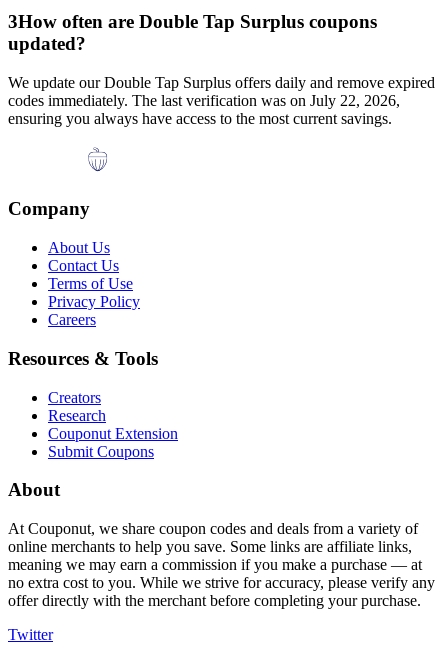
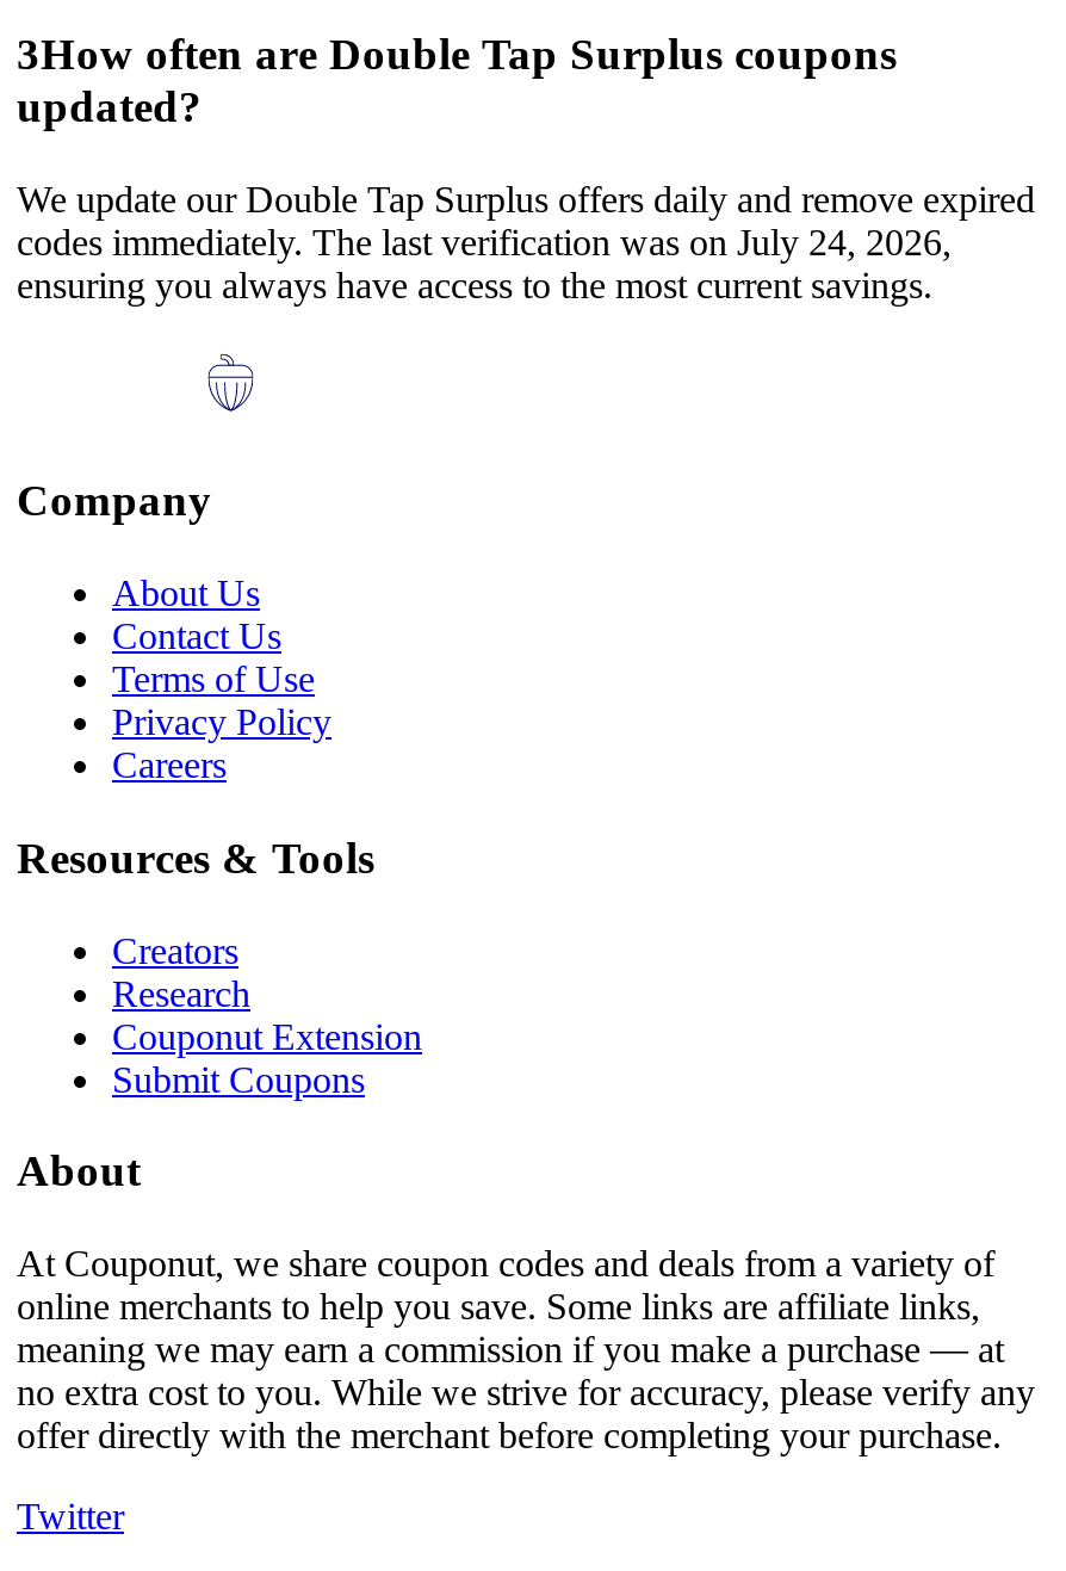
[8,92,400,109] codes immediately. The last verification was on July 22, 2026, -> [17,221,952,262] codes immediately. The last verification was on July 24, 2026,

